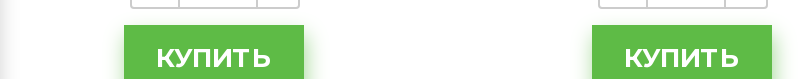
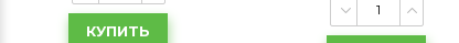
[624,41,740,73] КУПИТЬ -> none

